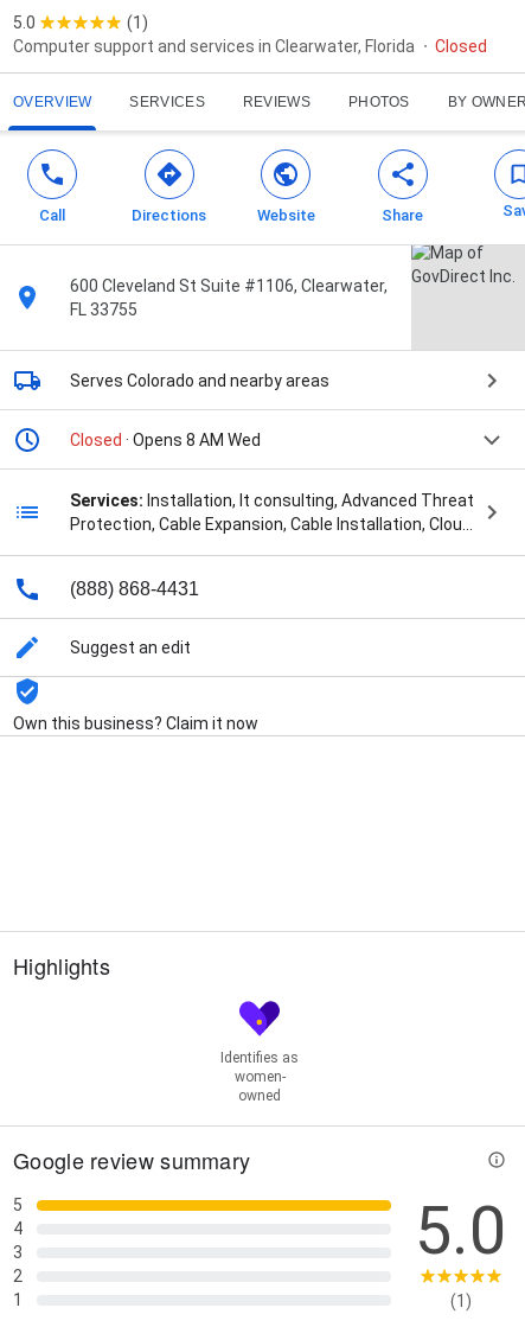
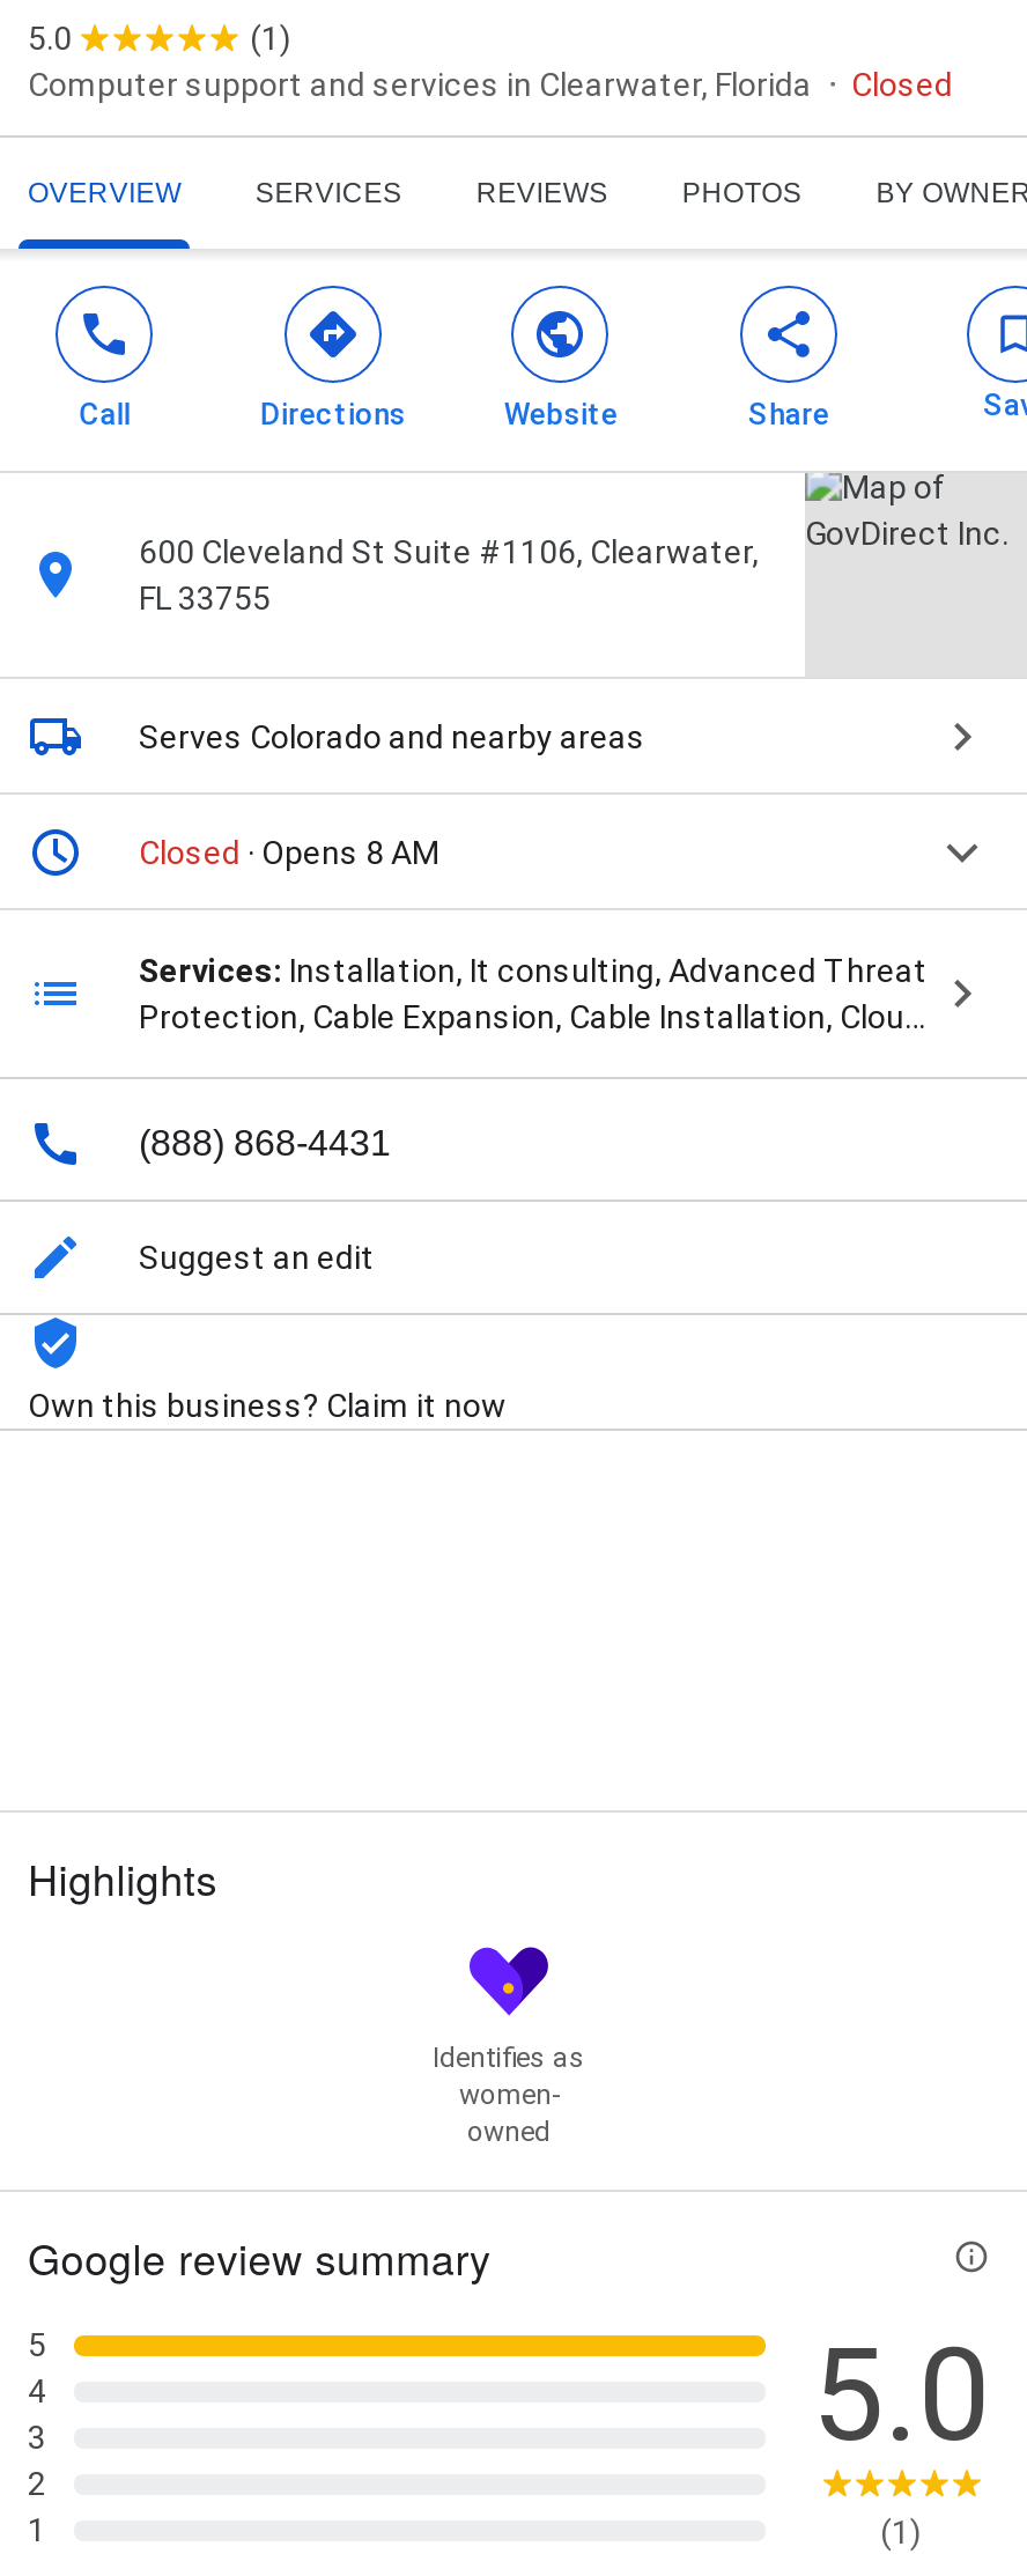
[70,431,261,450] Closed · Opens 8 AM Wed -> [139,834,439,871] Closed · Opens 8 AM

